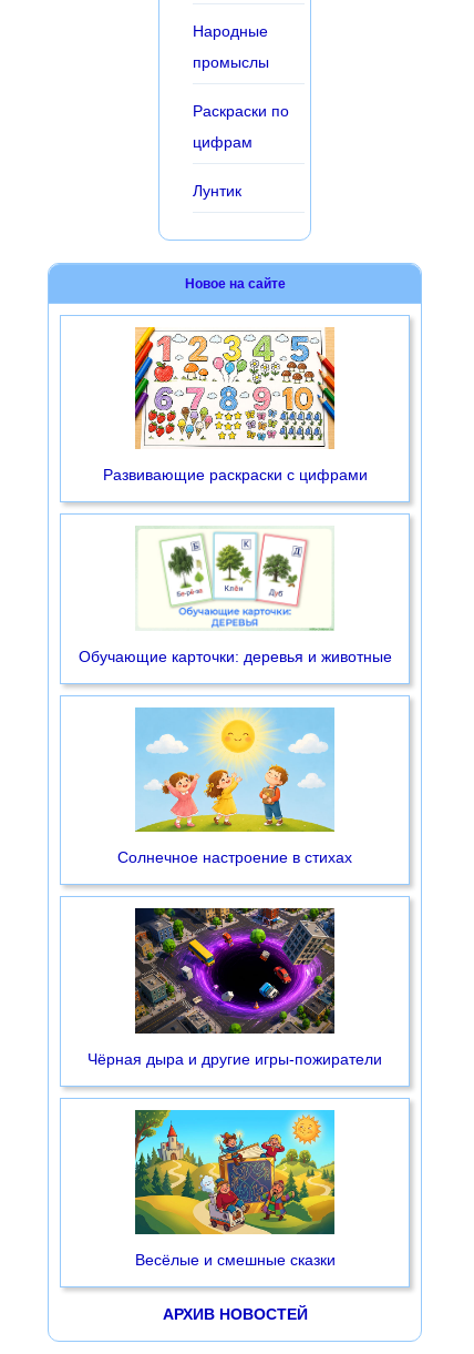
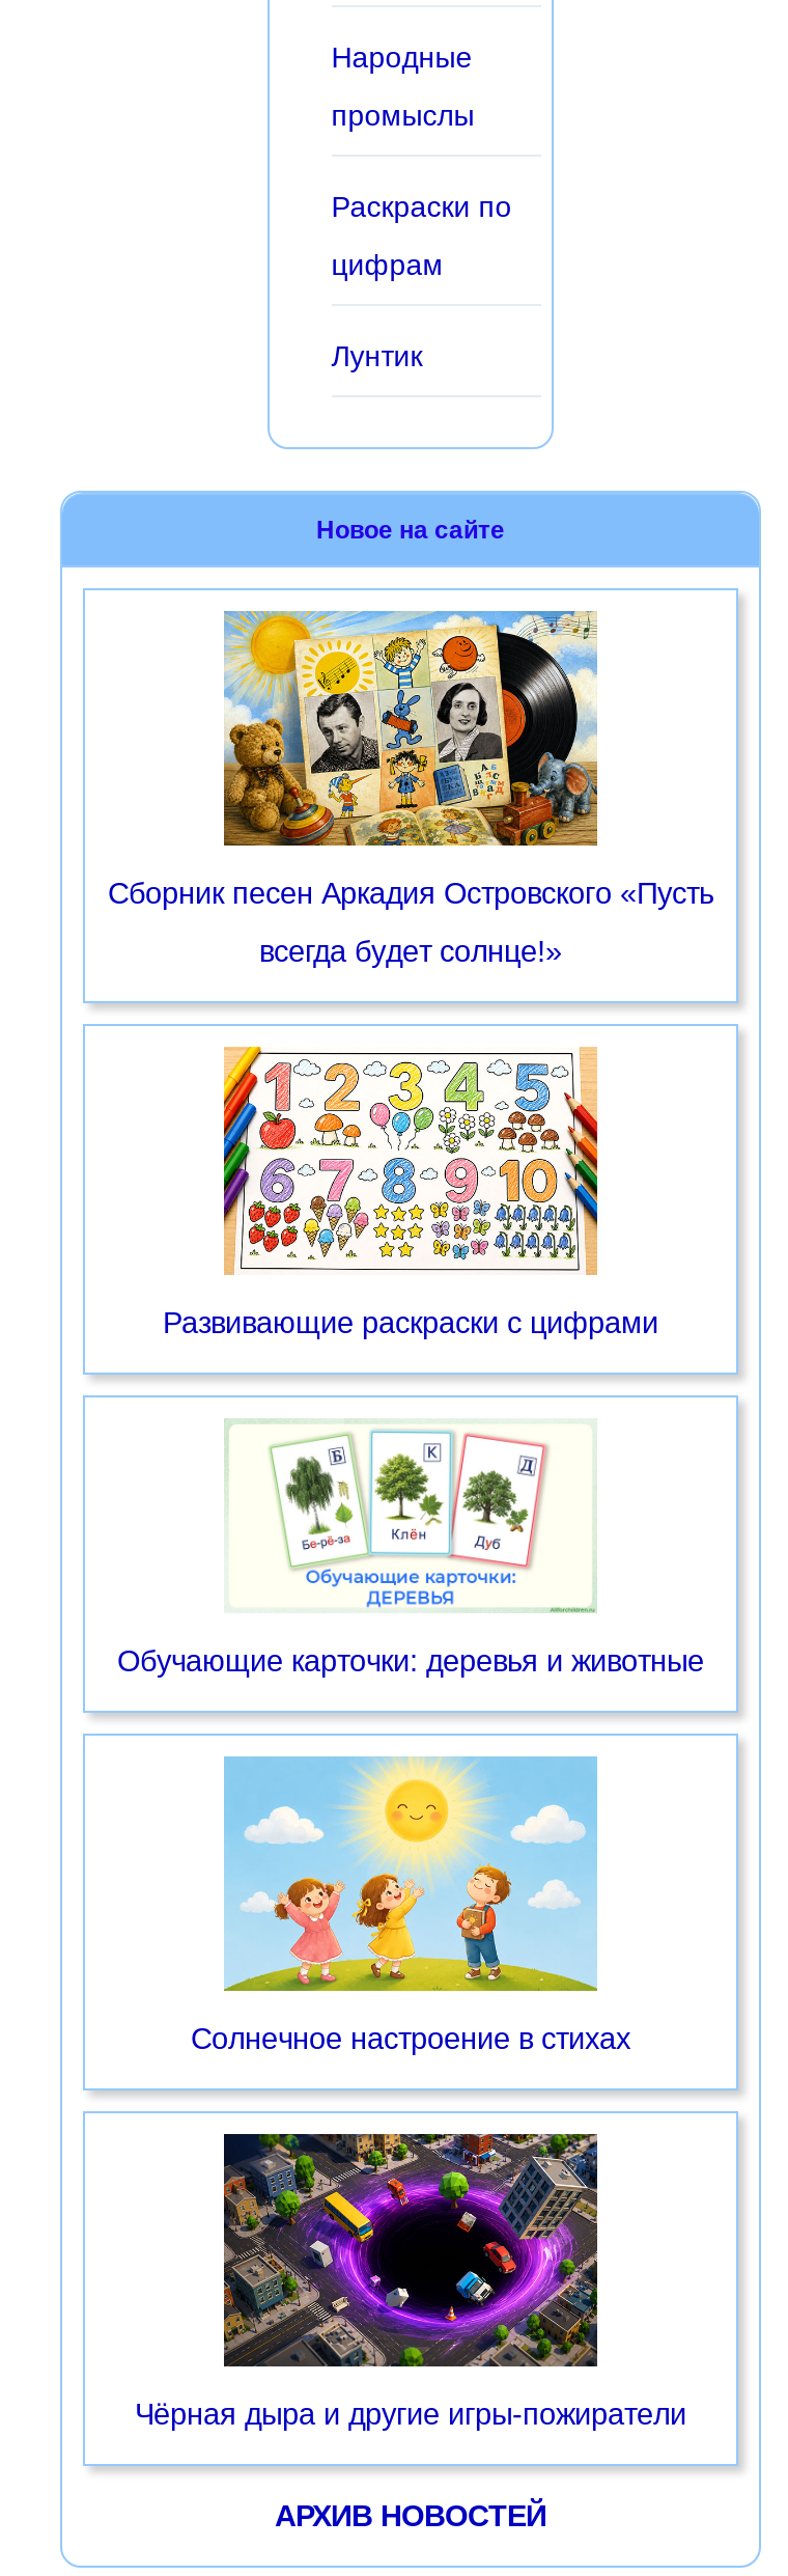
none -> [108,609,713,968] [image] | Сборник песен Аркадия Островского «Пусть | всегда будет солнце!»
moved [78,326,391,1067] -> [117,1045,704,2431]: [image] | Развивающие раскраски с цифрами | Обучающие карточки: деревья и животные | Солнечное настроение в стихах | Чёрная дыра и другие игры-пожиратели
[134,1109,336,1269] [image] | Весёлые и смешные сказки -> none

